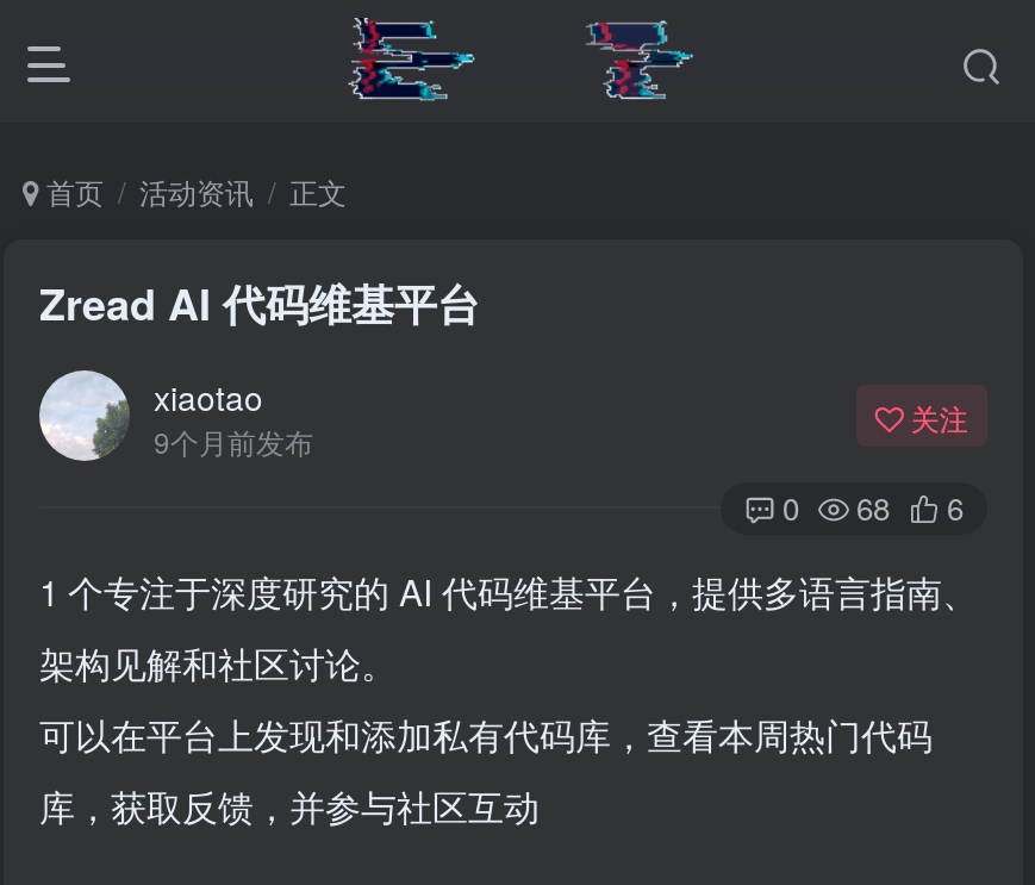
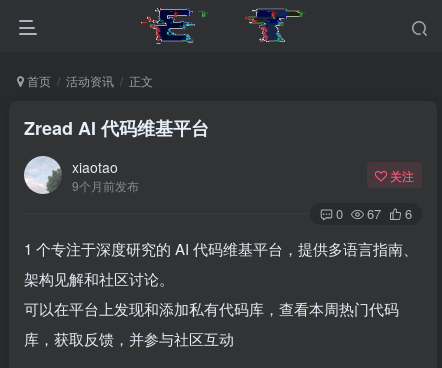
[320,20,475,104] [image] -> [140,9,207,45] [image]
[568,20,702,99] [image] -> [244,8,304,42] [image]
[783,485,964,530] 0 68 6 -> [336,204,412,223] 0 67 6

